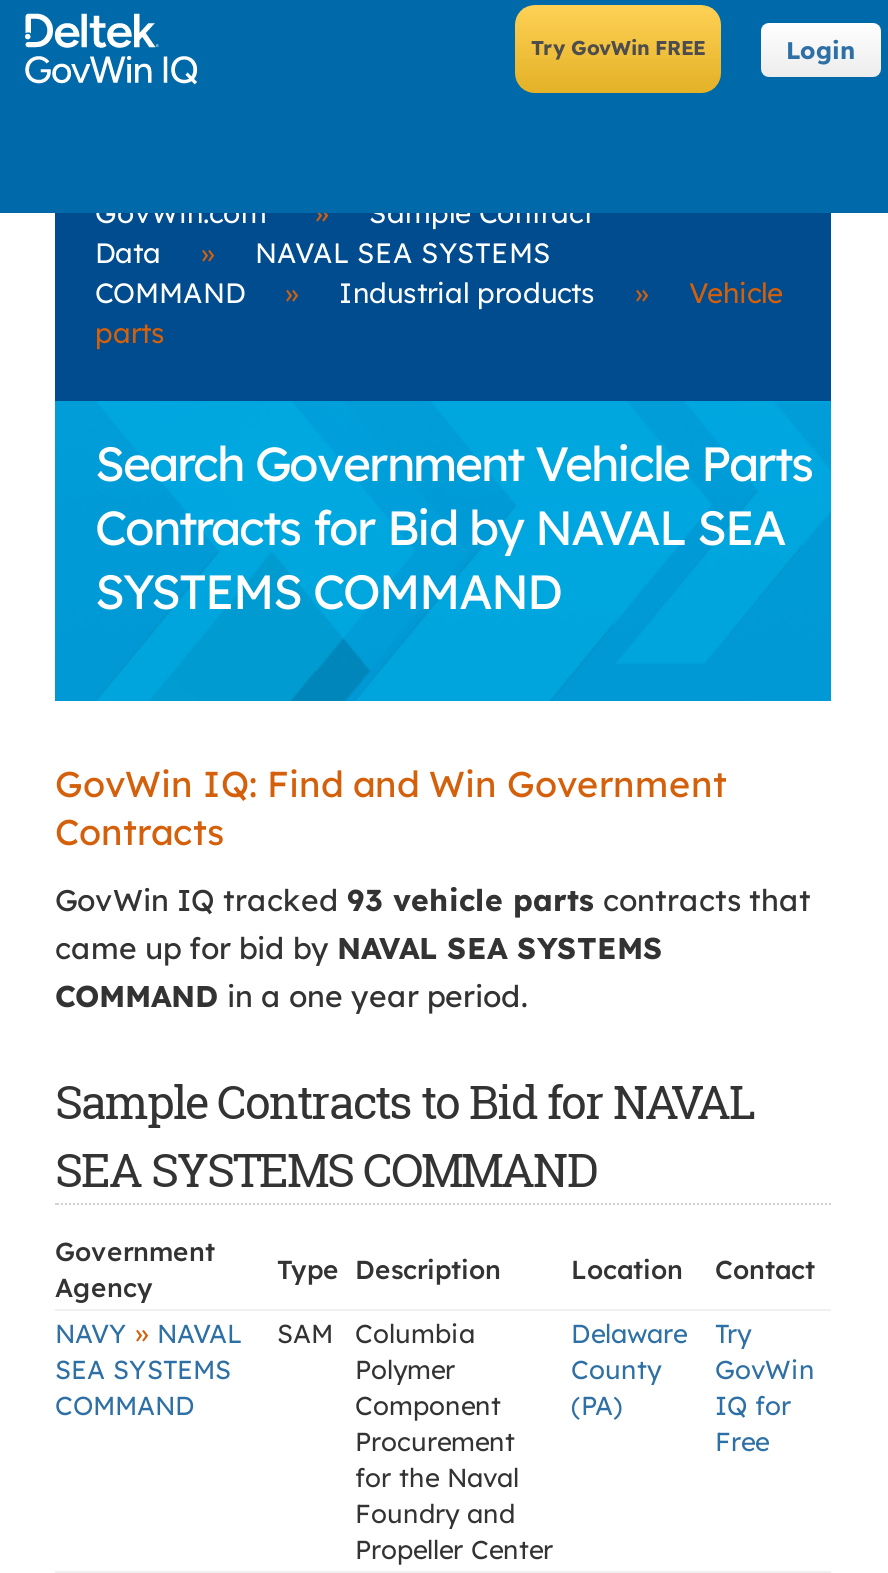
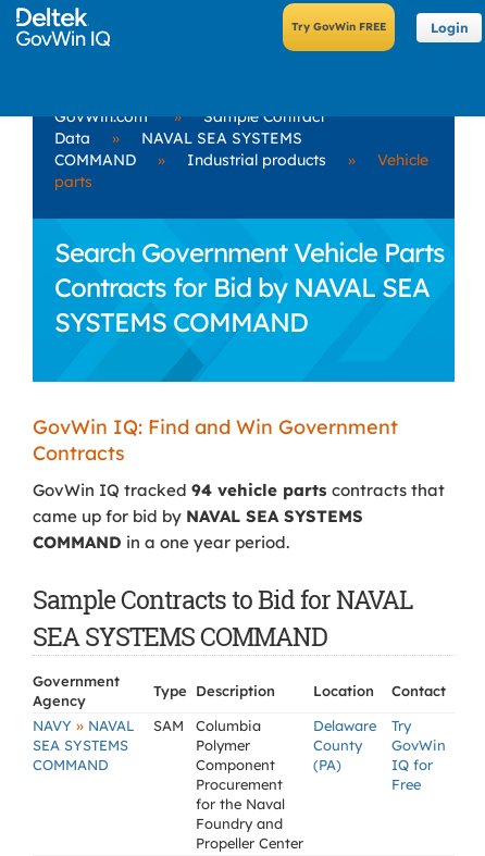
[55,881,811,919] GovWin IQ tracked 93 vehicle parts contracts that -> [33,480,445,500] GovWin IQ tracked 94 vehicle parts contracts that

